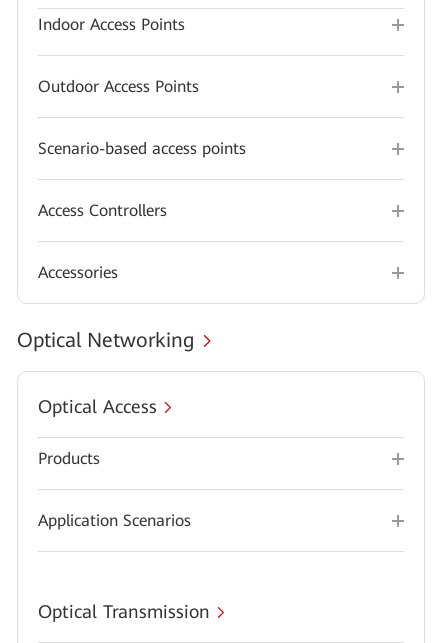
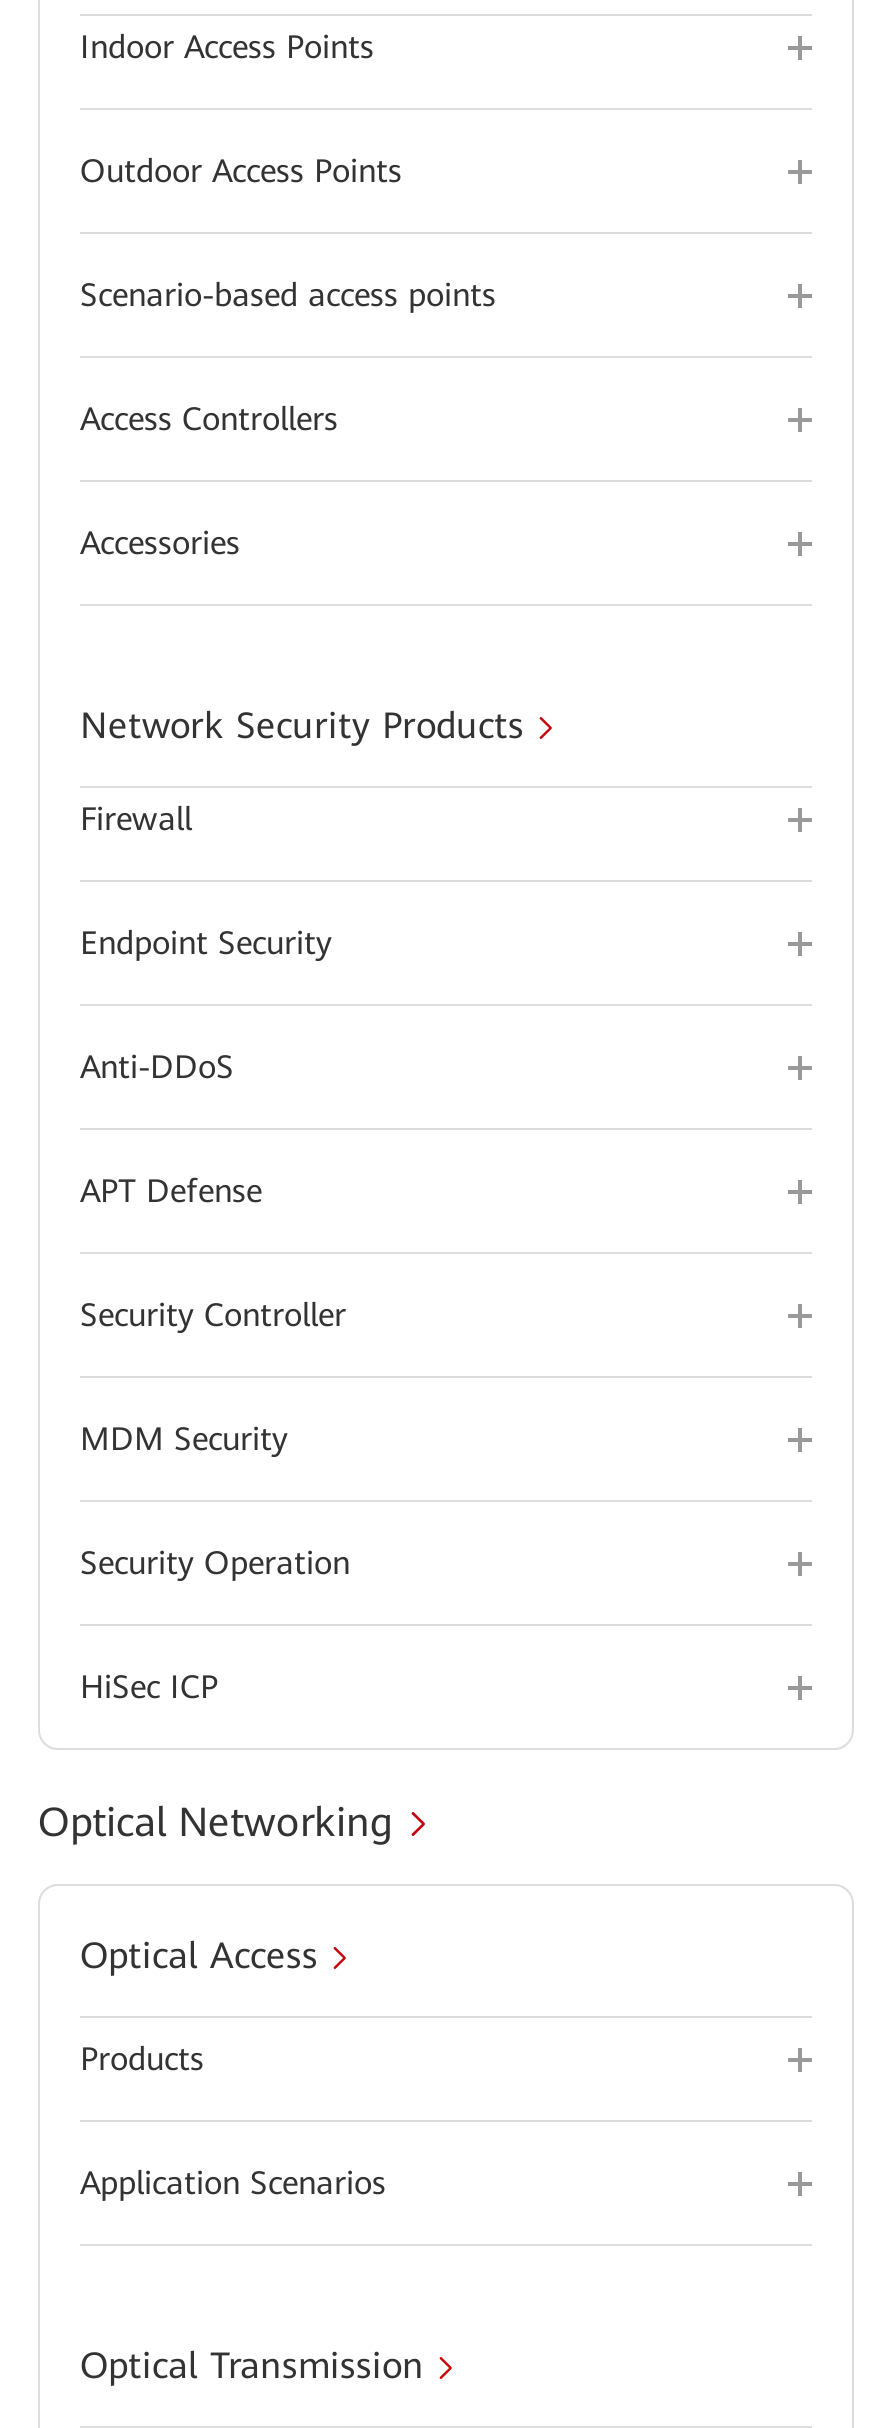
none -> [80,704,524,1706] Network Security Products | Firewall | Endpoint Security | Anti-DDoS | APT Defense | Security Controller | MDM Security | Security Operation | HiSec ICP

